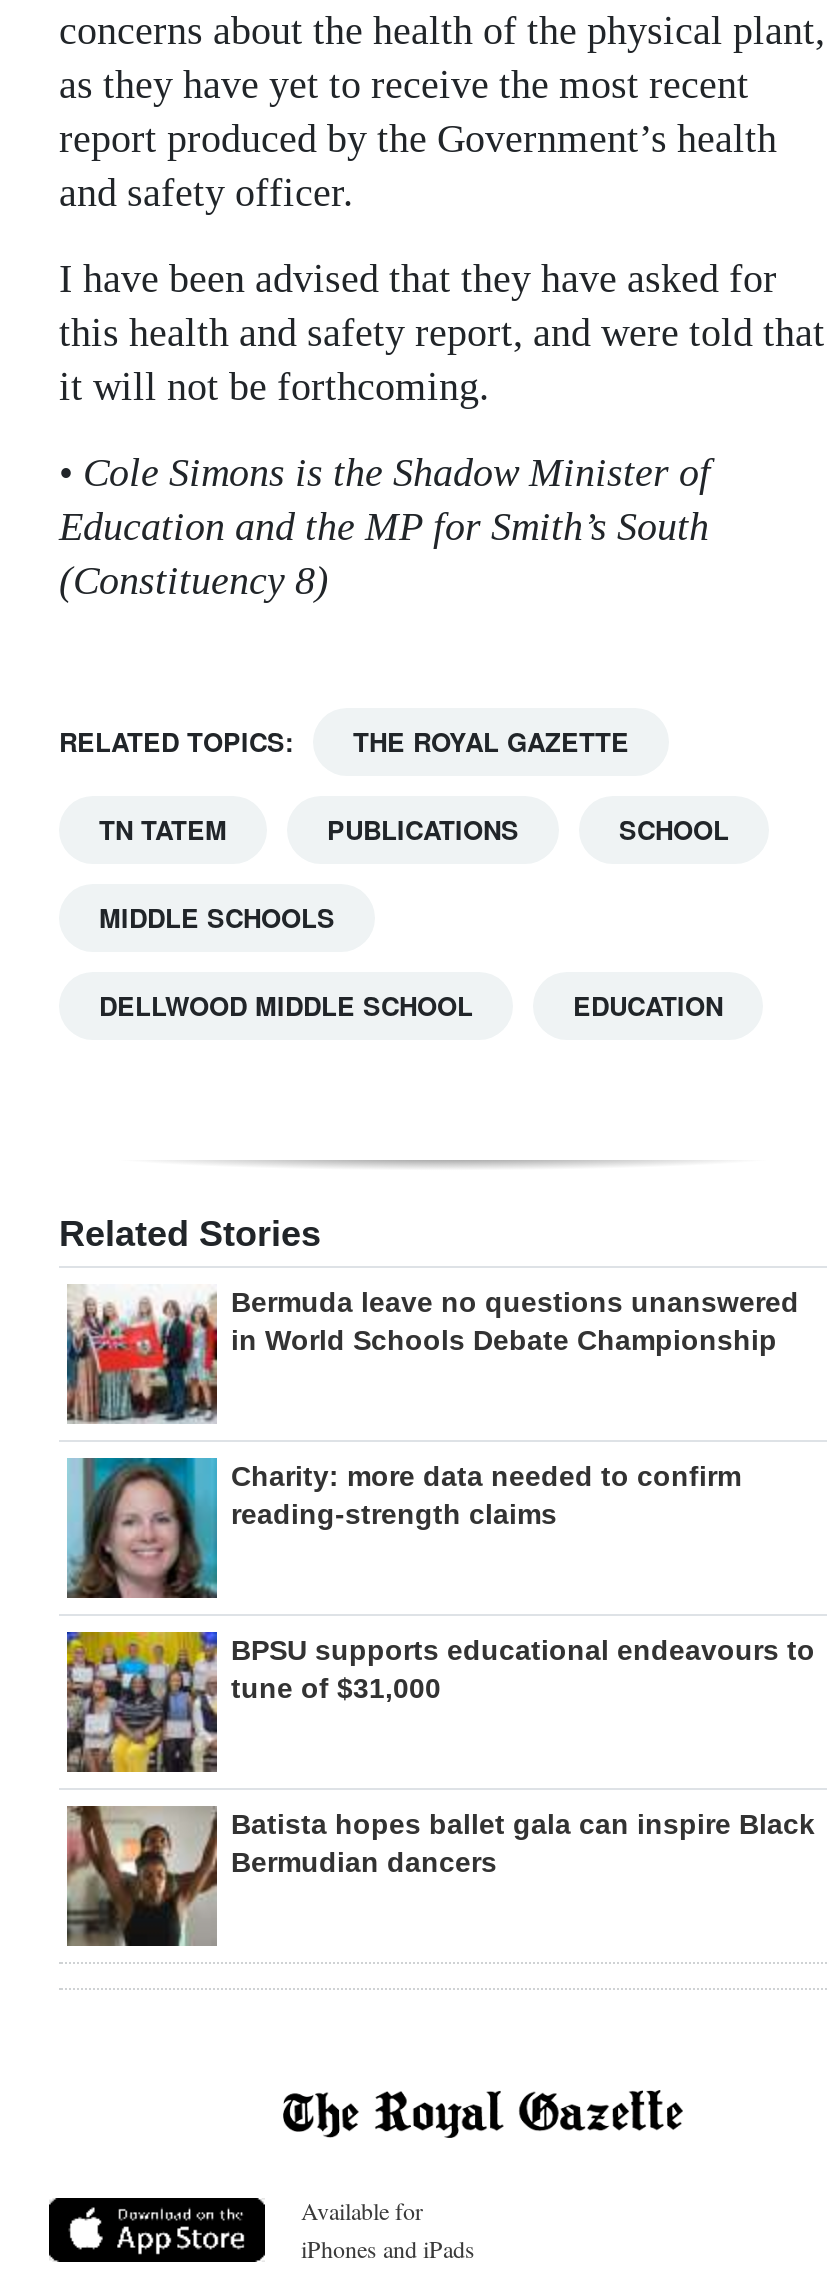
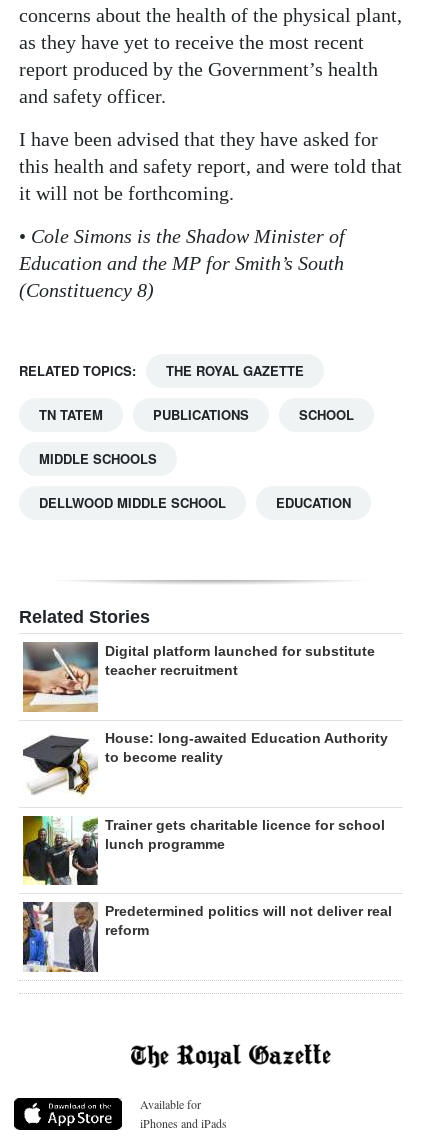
[65,1286,799,1424] [image] | Bermuda leave no questions unanswered | in World Schools Debate Championship -> [22,641,375,713] [image] | Digital platform launched for substitute | teacher recruitment
[65,1456,741,1600] [image] | Charity: more data needed to confirm | reading-strength claims -> [23,729,388,798] [image] | House: long-awaited Education Authority | to become reality
[65,1630,815,1774] [image] | BPSU supports educational endeavours to | tune of $31,000 -> [22,815,385,886] [image] | Trainer gets charitable licence for school | lunch programme
[65,1806,815,1948] [image] | Batista hopes ballet gala can inspire Black | Bermudian dancers -> [22,902,392,973] [image] | Predetermined politics will not deliver real | reform

